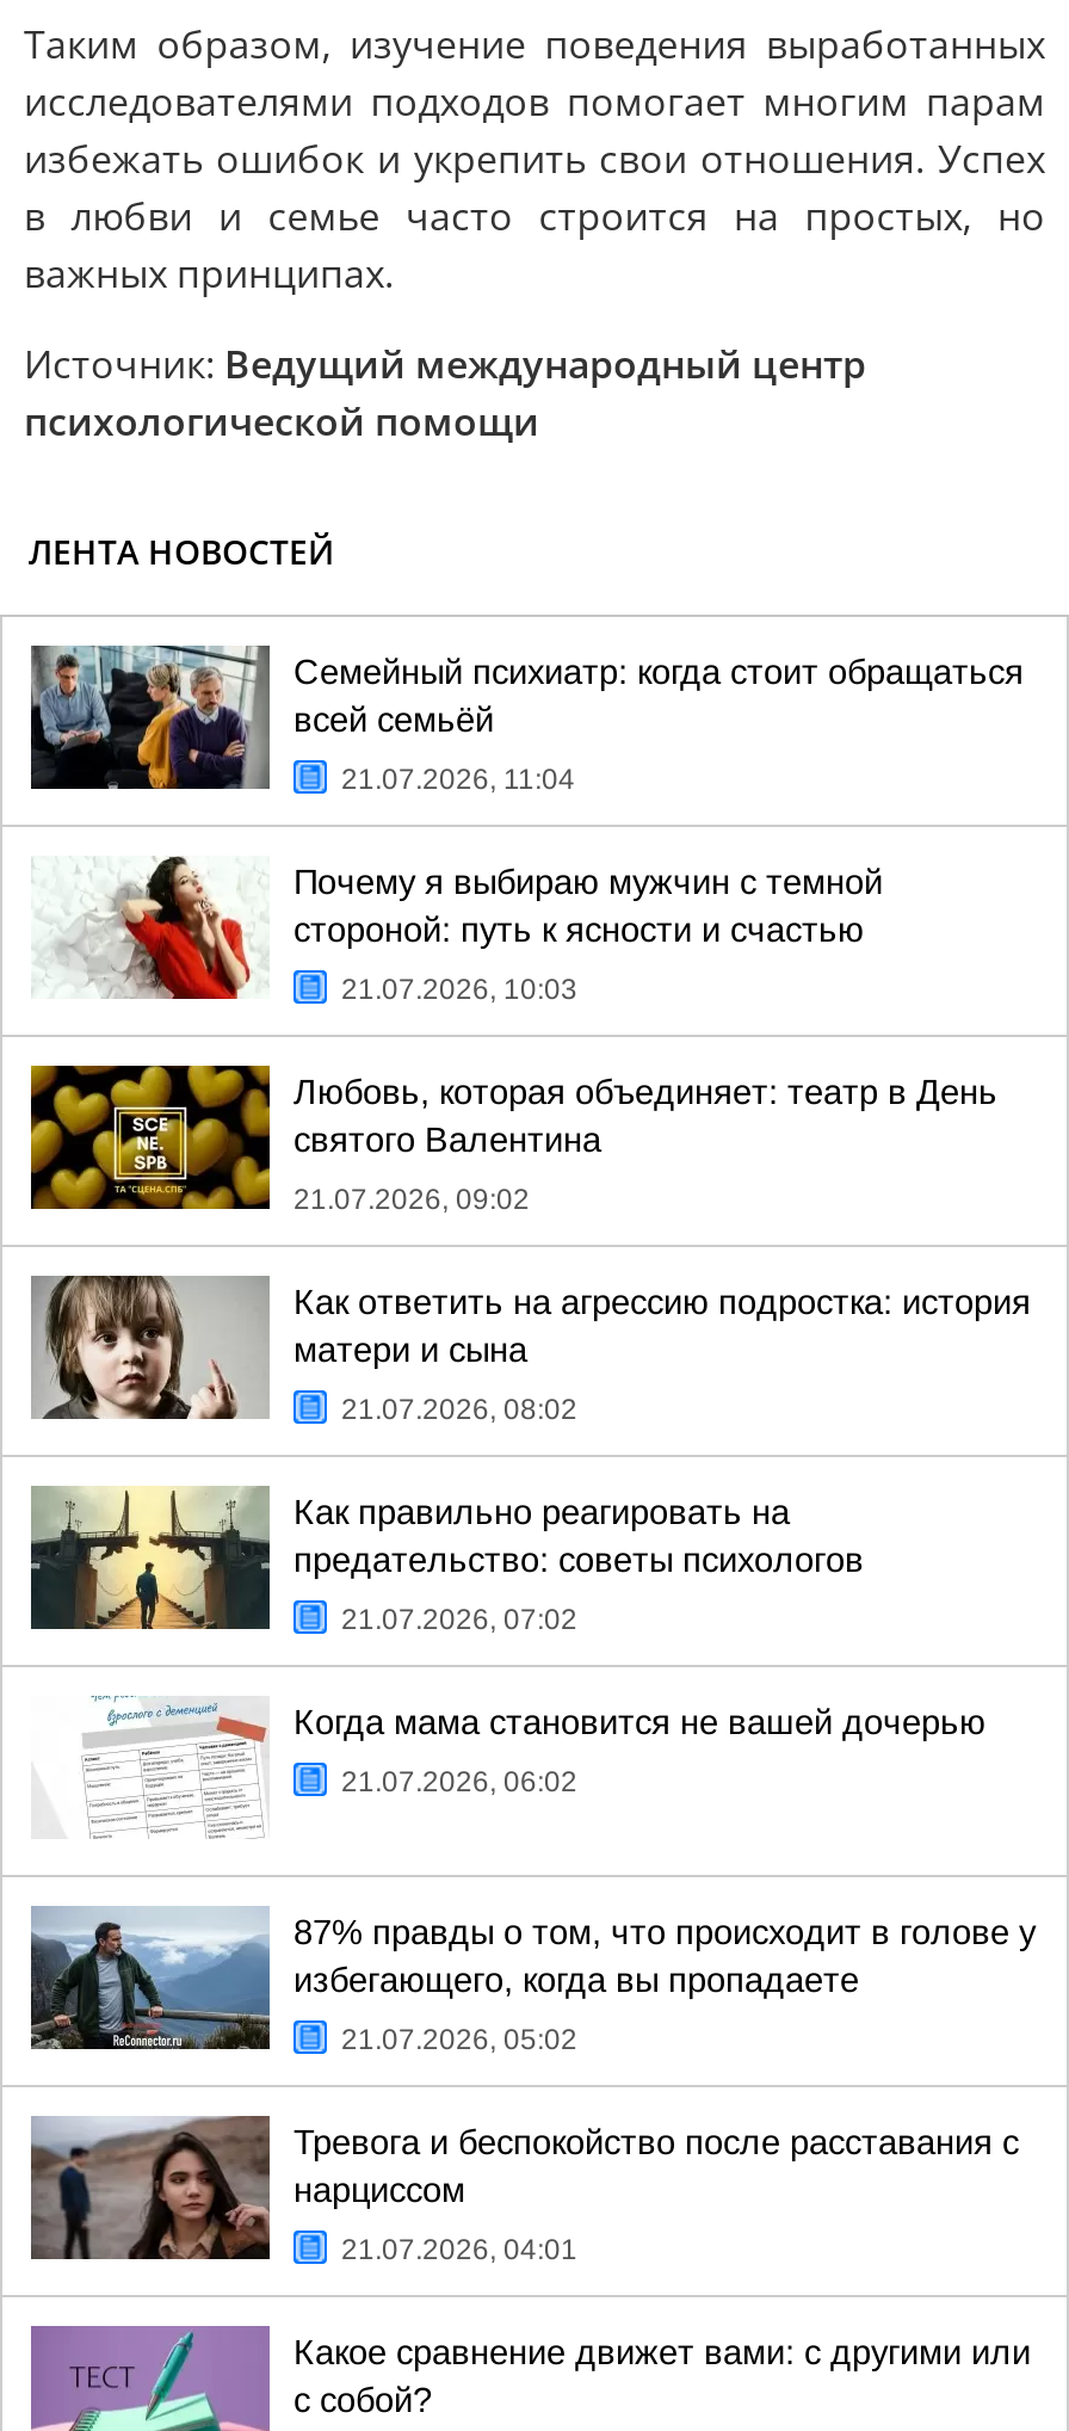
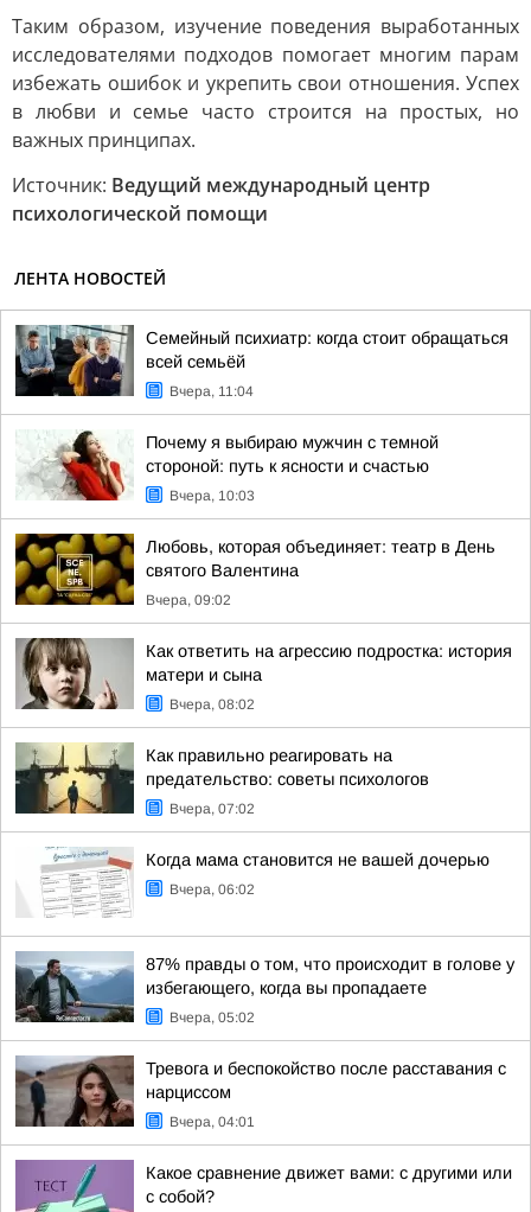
[341,763,575,796] 21.07.2026, 11:04 -> [169,383,254,400] Вчера, 11:04
[341,973,577,1006] 21.07.2026, 10:03 -> [169,487,255,504] Вчера, 10:03
[293,1183,530,1216] 21.07.2026, 09:02 -> [146,592,231,608] Вчера, 09:02
[341,1393,577,1426] 21.07.2026, 08:02 -> [169,696,255,713] Вчера, 08:02
[341,1603,577,1636] 21.07.2026, 07:02 -> [169,800,255,817] Вчера, 07:02
[341,1765,577,1798] 21.07.2026, 06:02 -> [169,881,255,898] Вчера, 06:02
[341,2023,577,2056] 21.07.2026, 05:02 -> [169,1009,255,1026] Вчера, 05:02
[341,2233,577,2266] 21.07.2026, 04:01 -> [169,1114,255,1130] Вчера, 04:01

